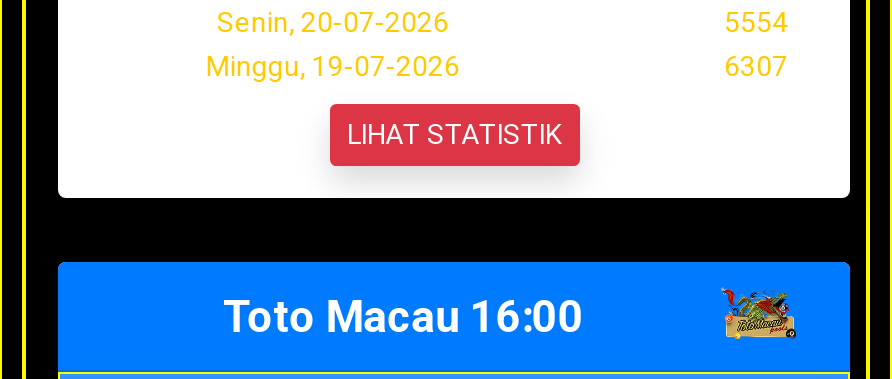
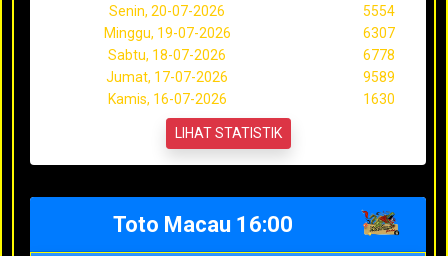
none -> [106,47,395,107] Sabtu, 18-07-2026 | 6778 | Jumat, 17-07-2026 | 9589 | Kamis, 16-07-2026 | 1630

